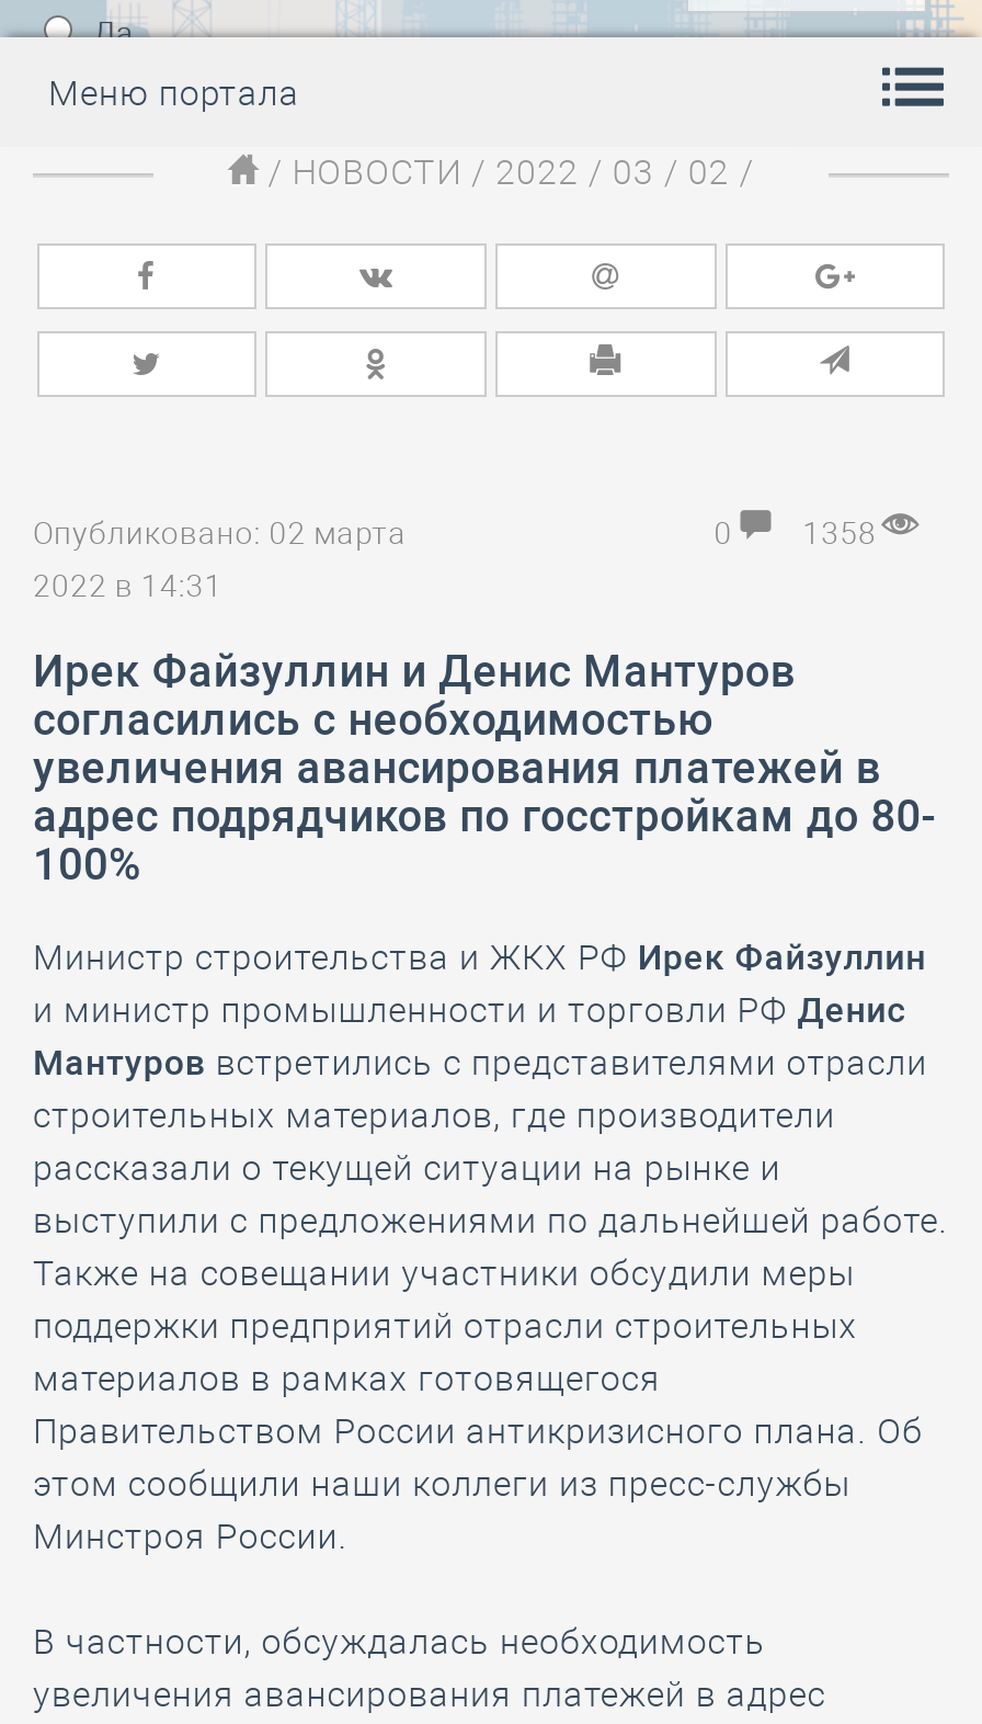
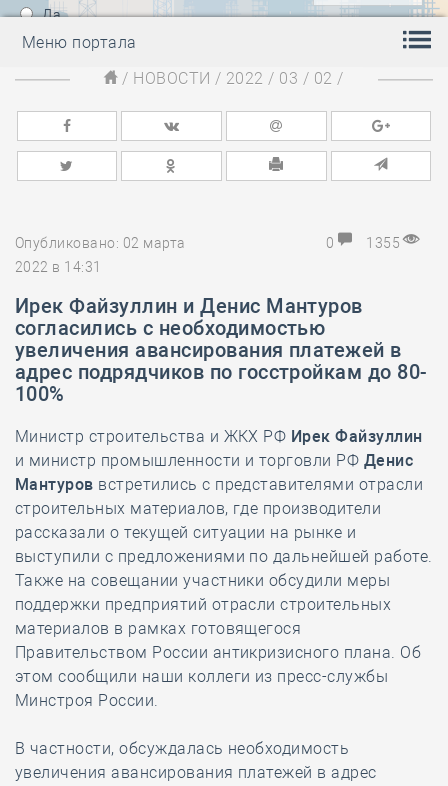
[714,515,884,551] 0 1358 -> [326,235,403,251] 0 1355

